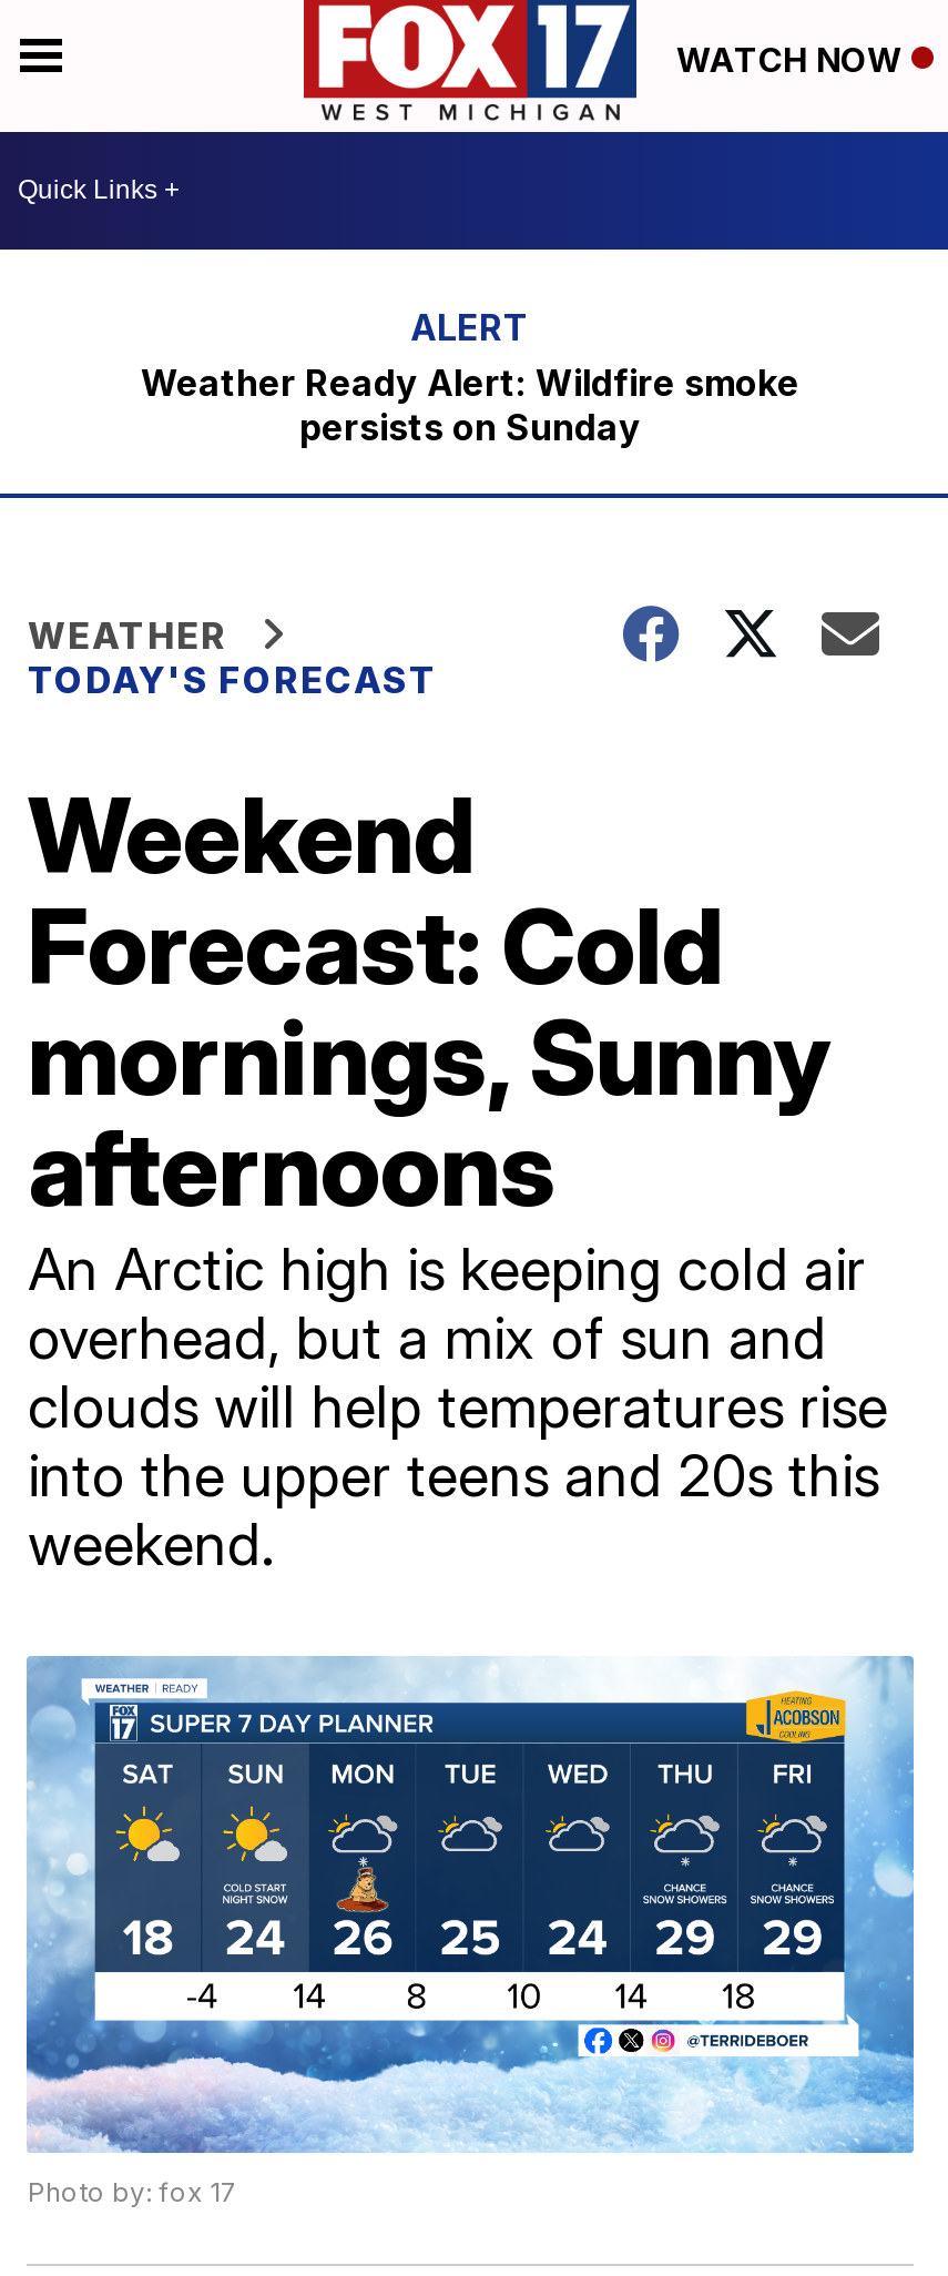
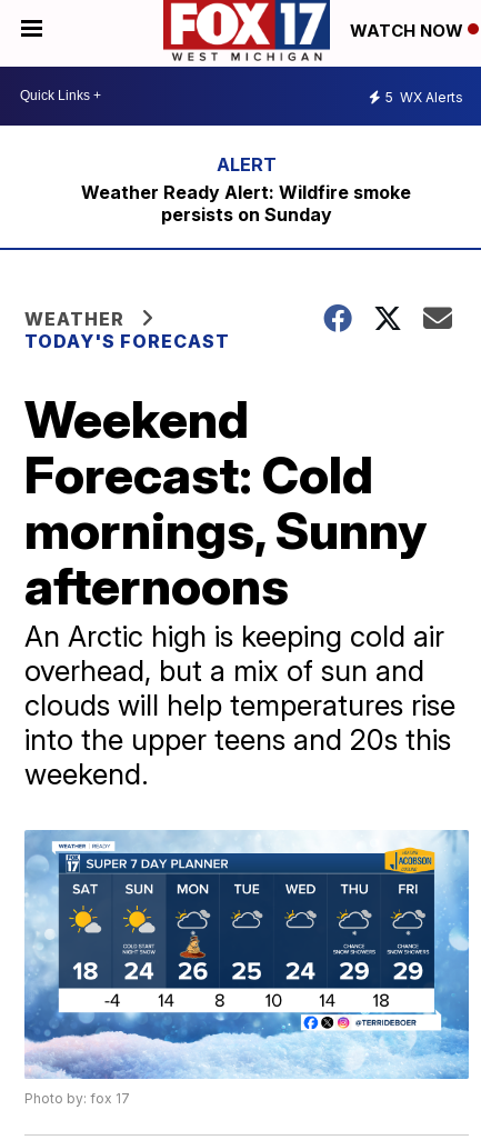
none -> [385,89,463,106] 5 WX Alerts

